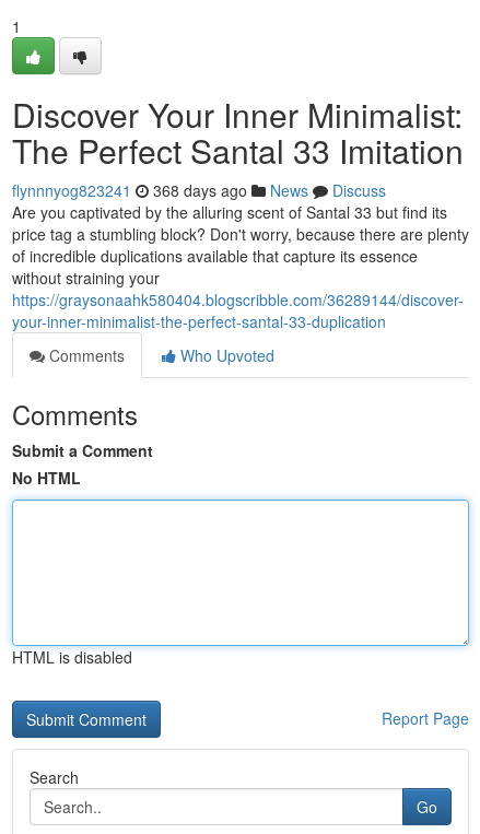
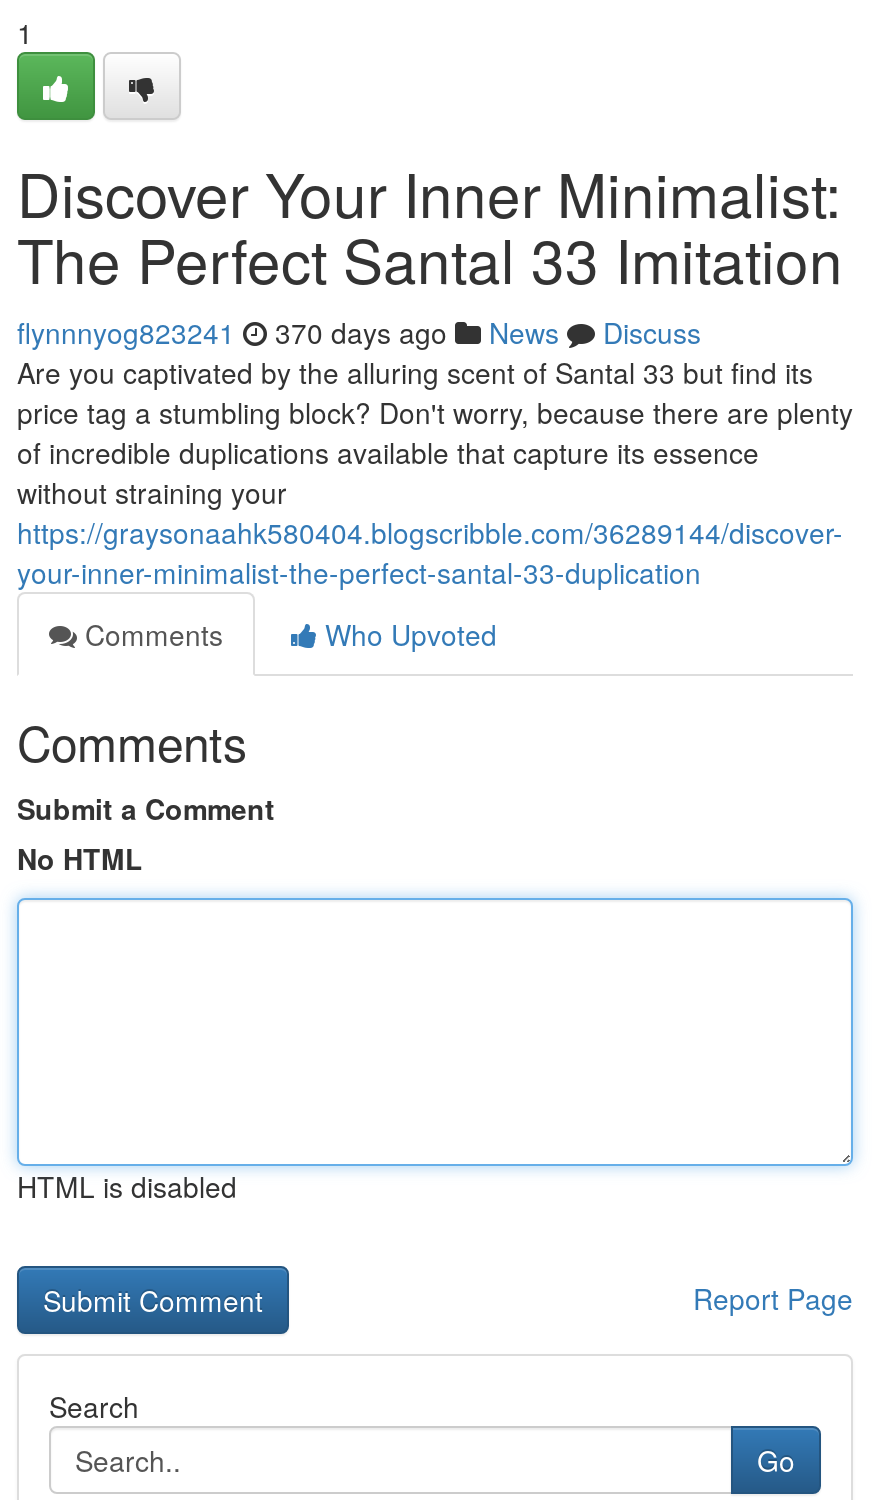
[12,179,386,201] flynnnyog823241 368 days ago News Discuss -> [17,312,701,352] flynnnyog823241 370 days ago News Discuss

